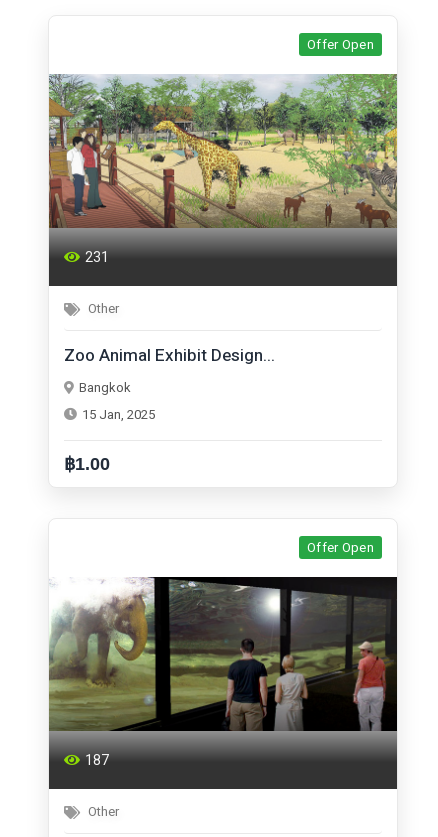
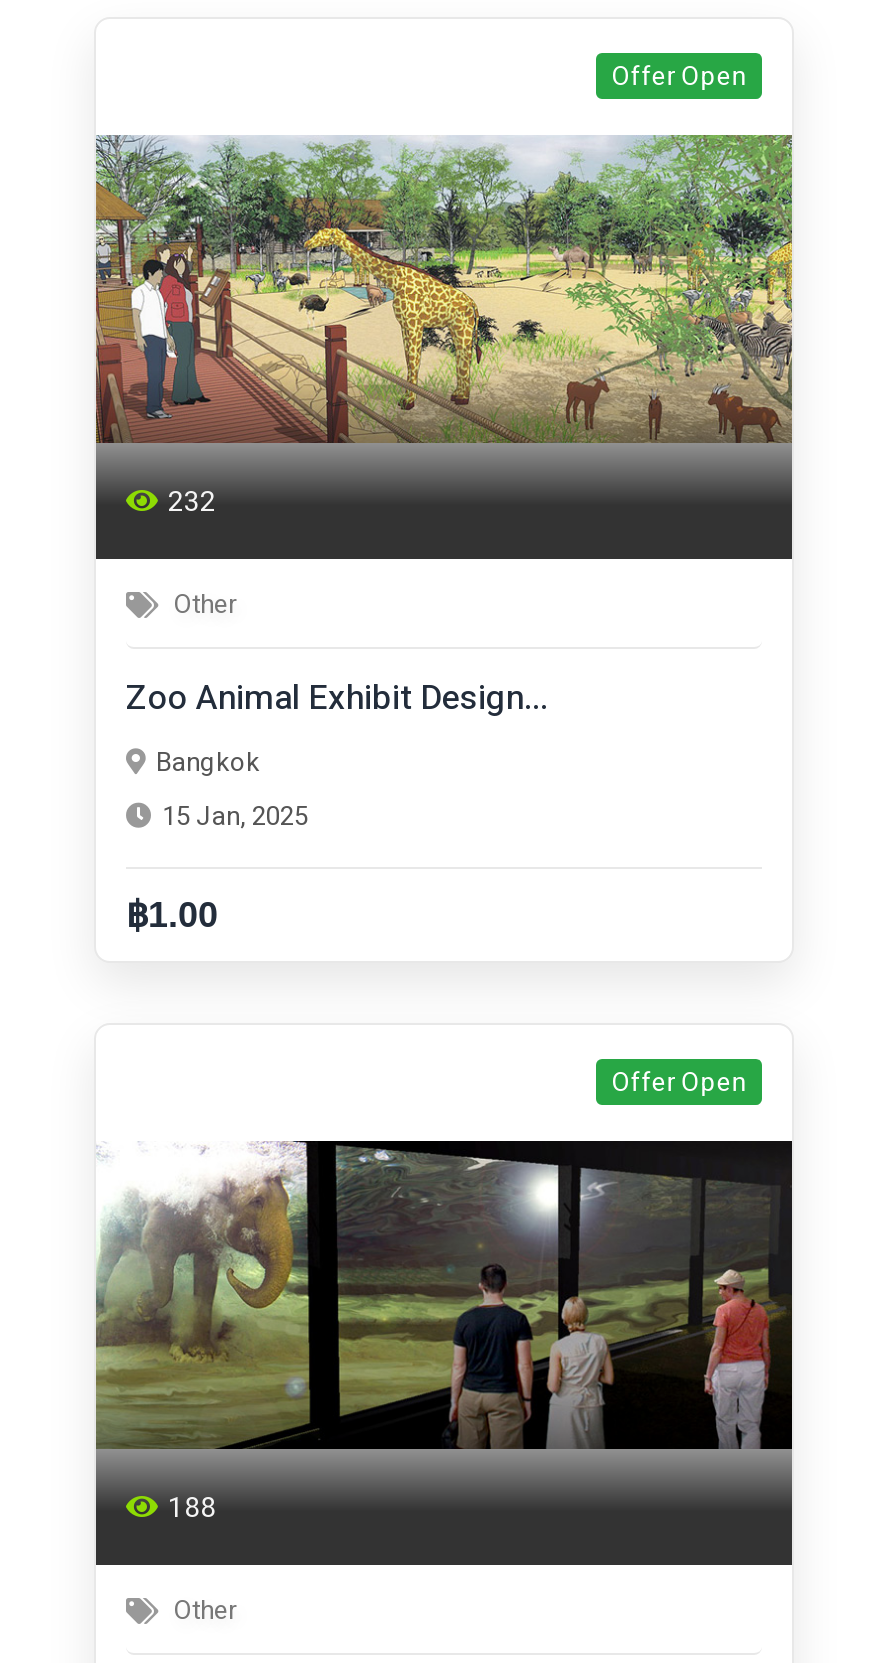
[85,247,109,268] 231 -> [168,481,216,523] 232
[85,750,109,771] 187 -> [168,1487,216,1529] 188

